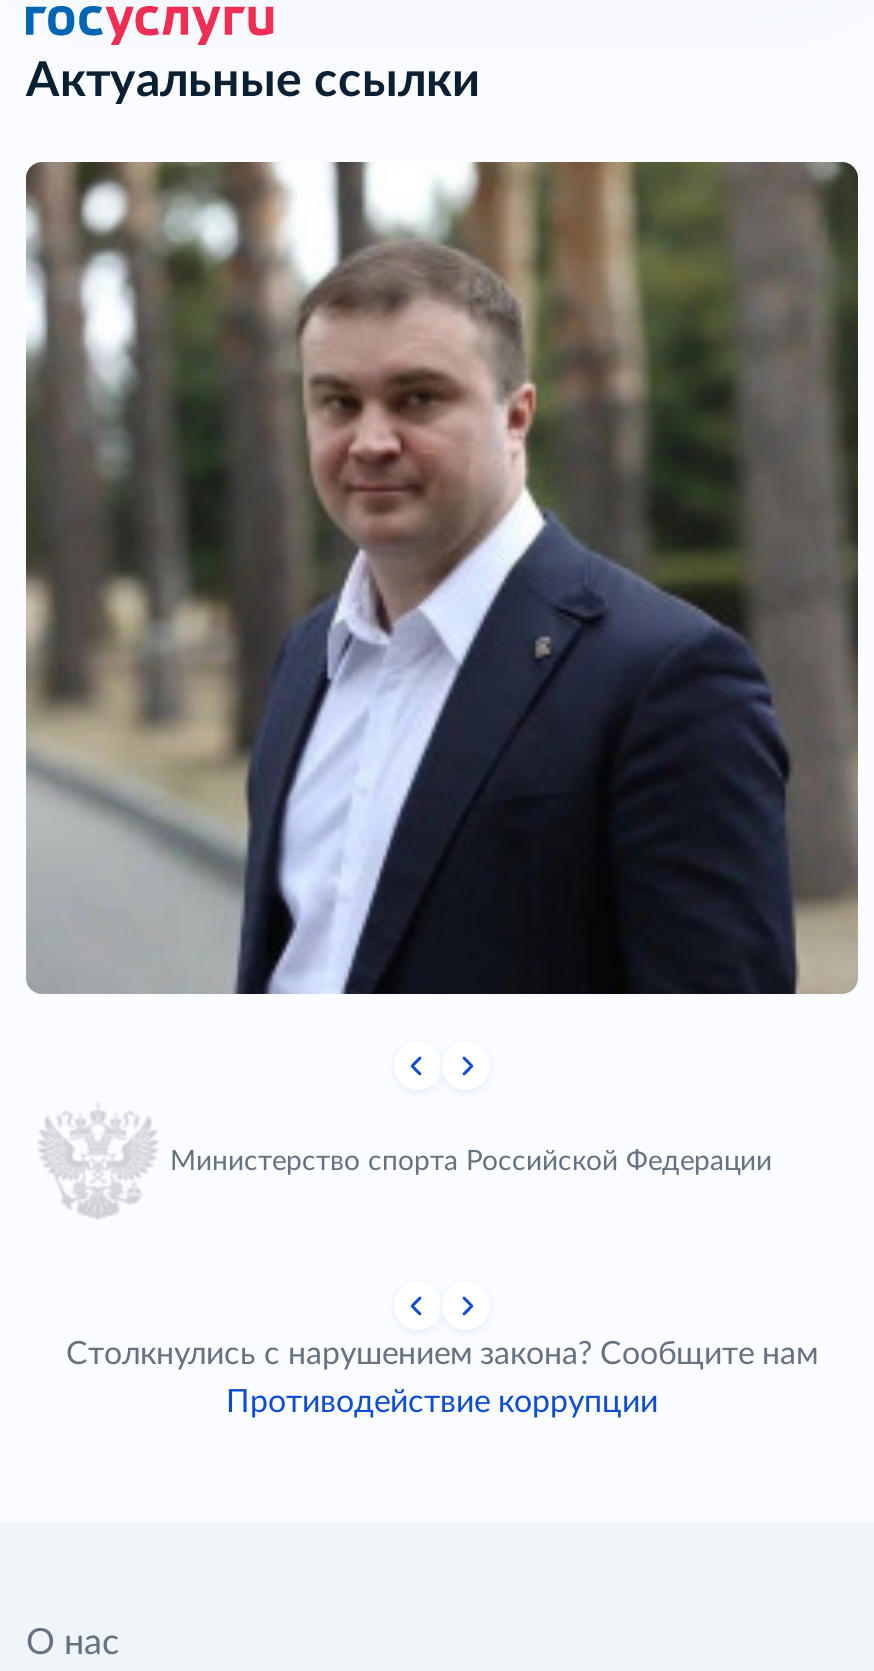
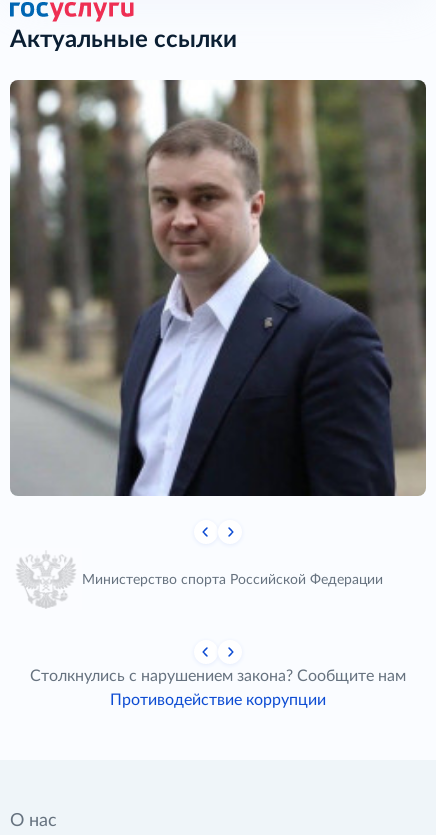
[170,1148,856,1176] Министерство просвещения Российской Федерации -> [82,573,383,587] Министерство спорта Российской Федерации

